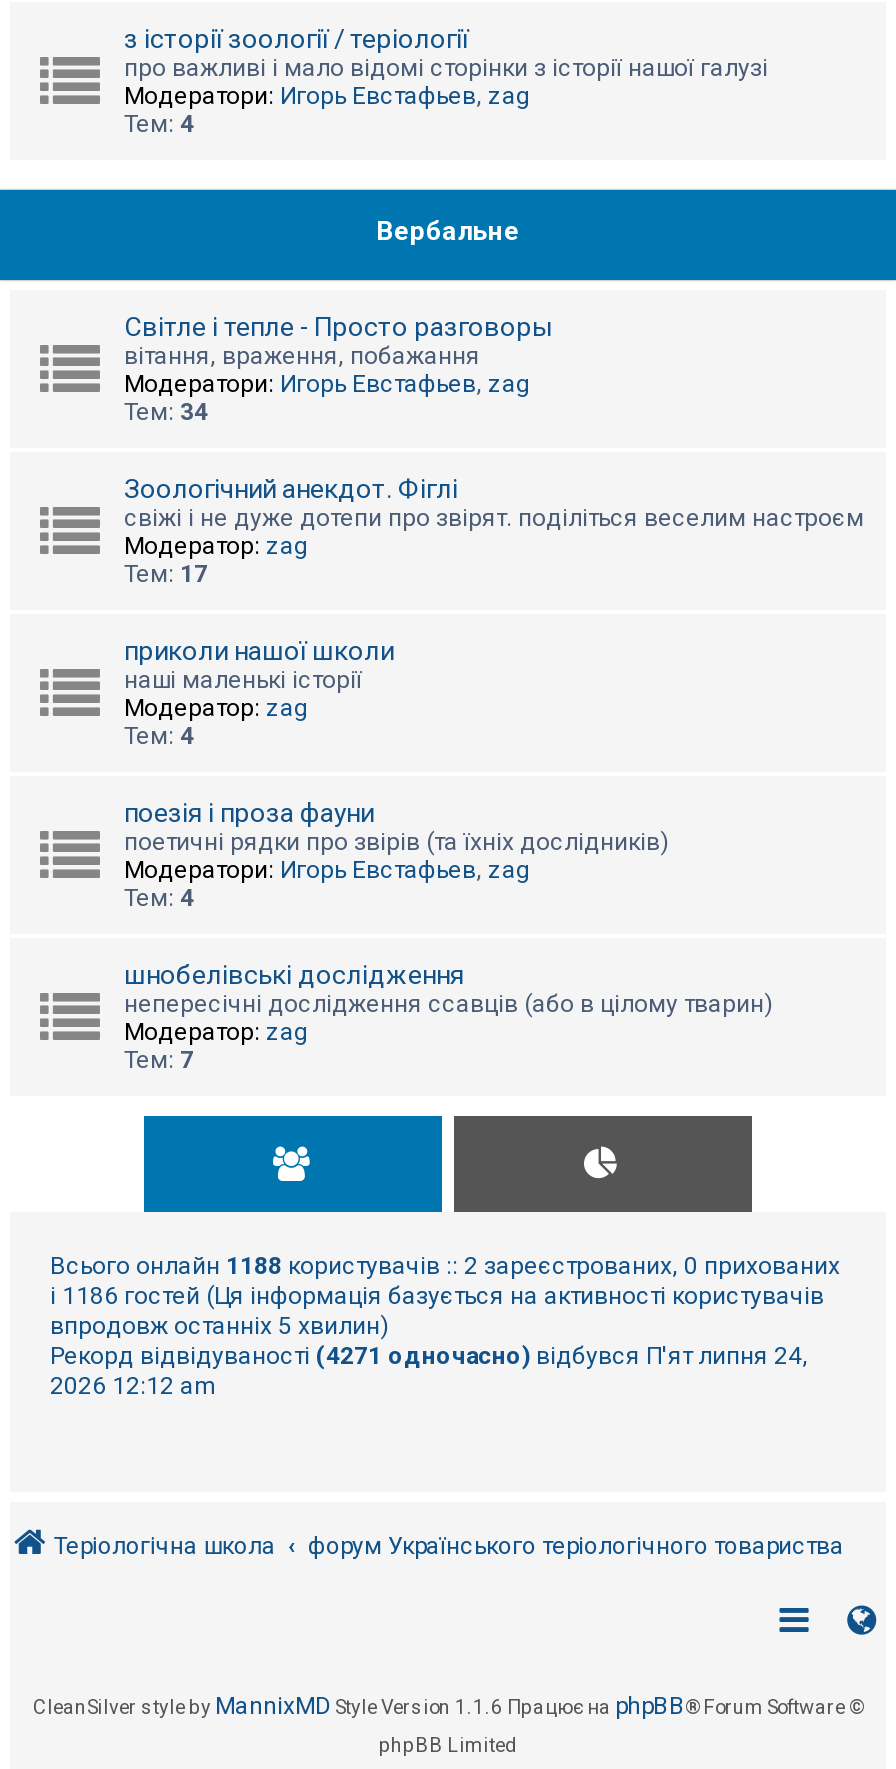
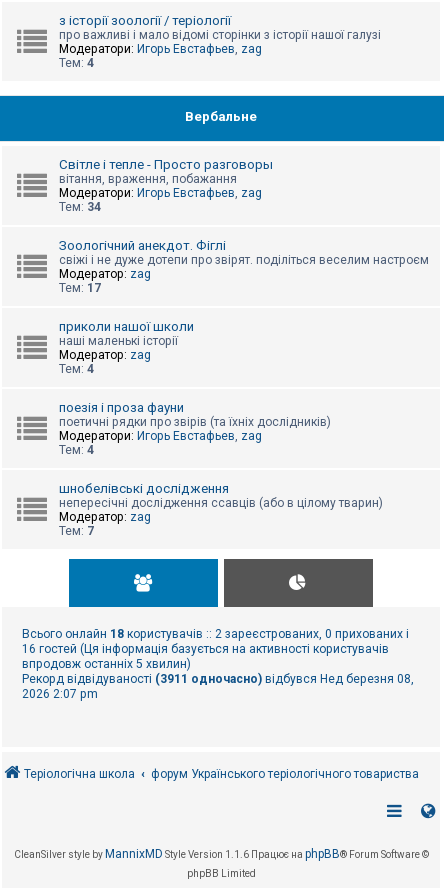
[50,1252,840,1310] Всього онлайн 1188 користувачів :: 2 зареєстрованих, 0 прихованих | і 1186 гостей (Ця інформація базується на активності користувачів -> [22,627,409,656] Всього онлайн 18 користувачів :: 2 зареєстрованих, 0 прихованих і | 16 гостей (Ця інформація базується на активності користувачів
[50,1342,808,1400] Рекорд відвідуваності (4271 одночасно) відбувся П'ят липня 24, | 2026 12:12 am -> [22,672,414,701] Рекорд відвідуваності (3911 одночасно) відбувся Нед березня 08, | 2026 2:07 pm

